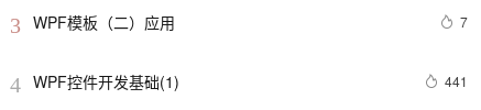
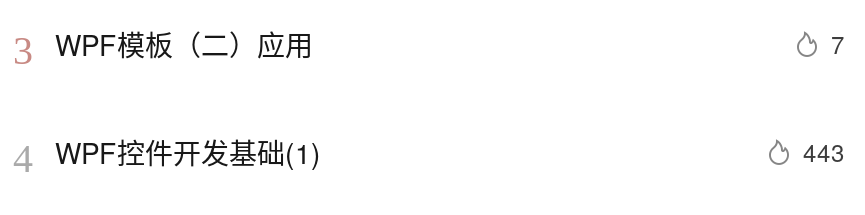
[445,71,468,90] 441 -> [803,134,845,168] 443

